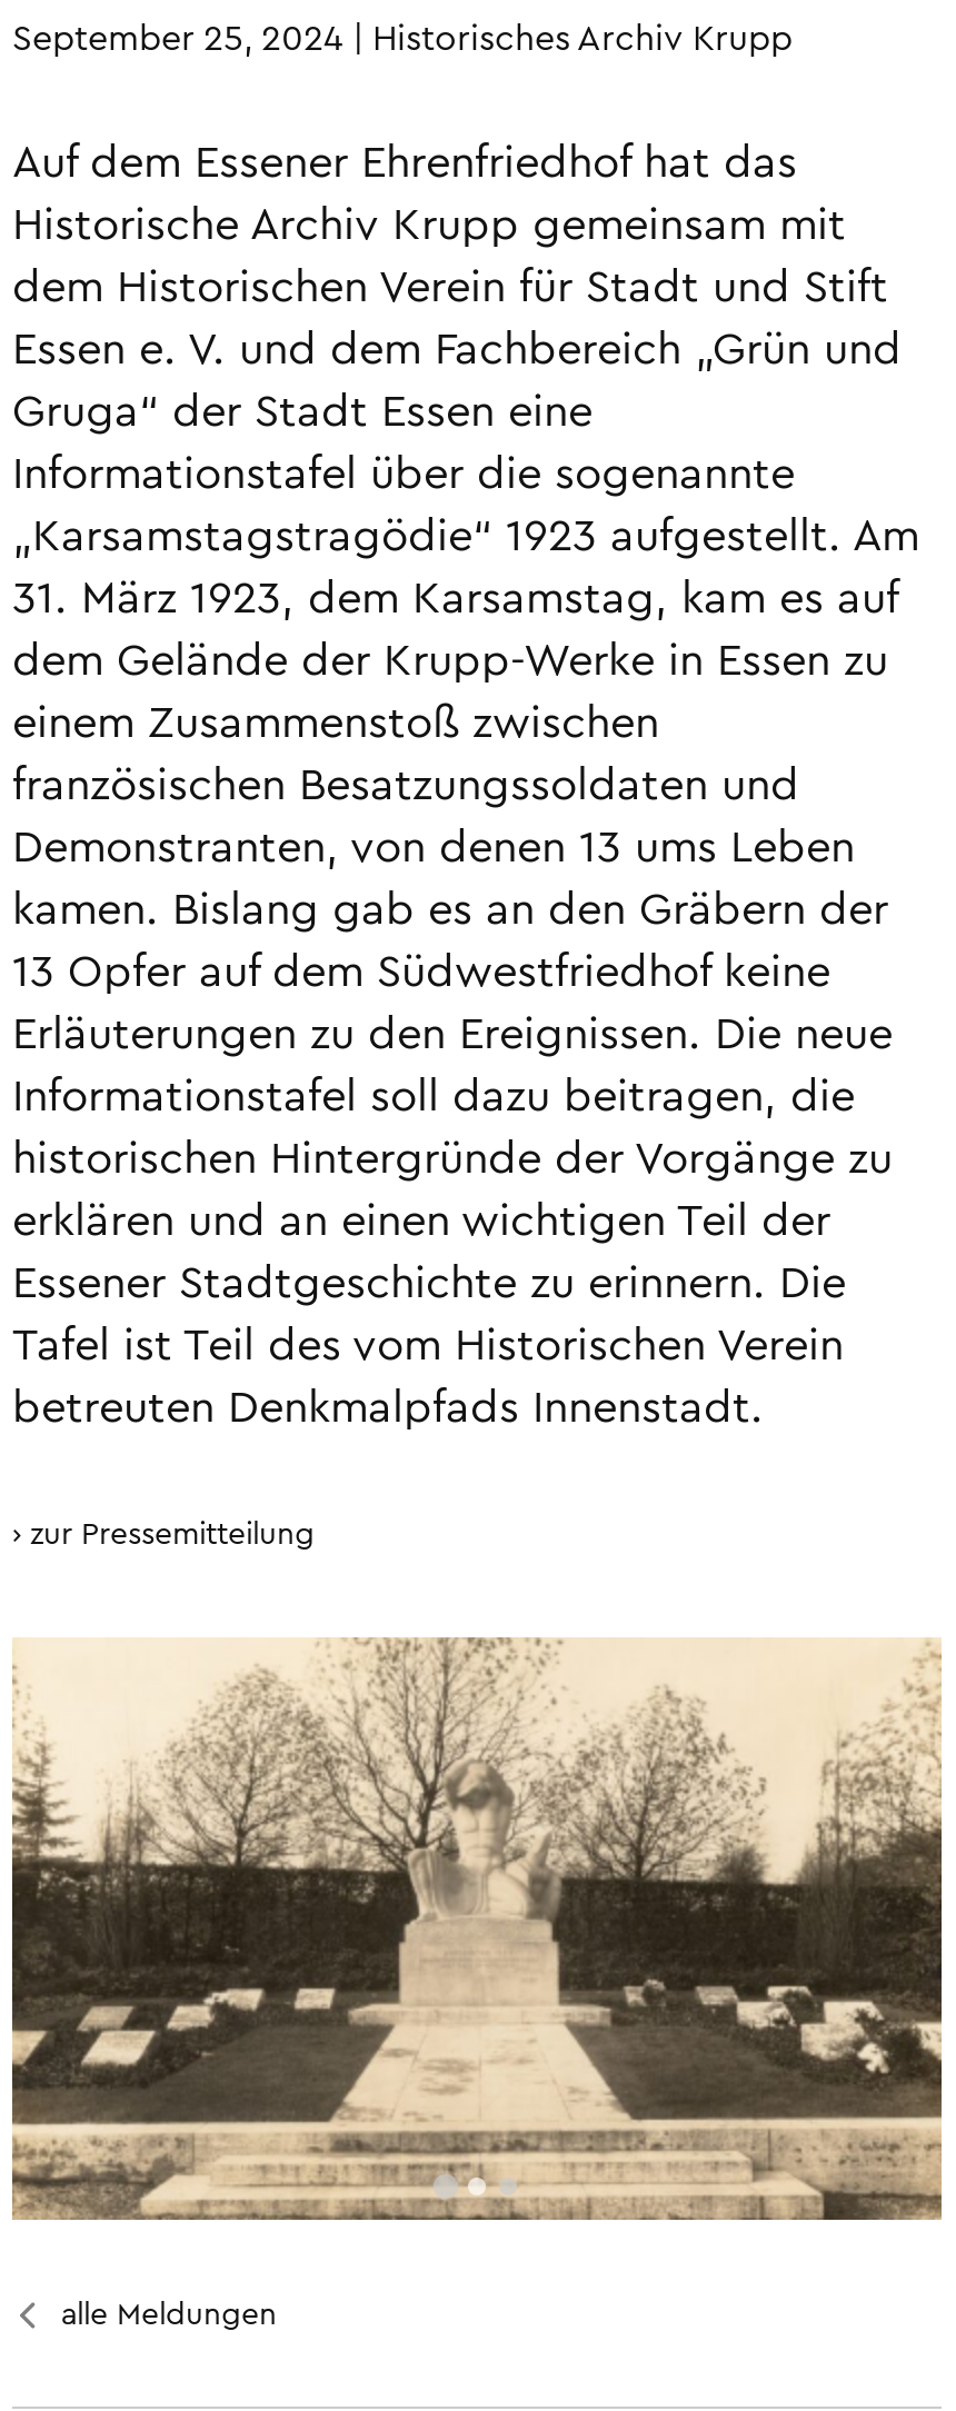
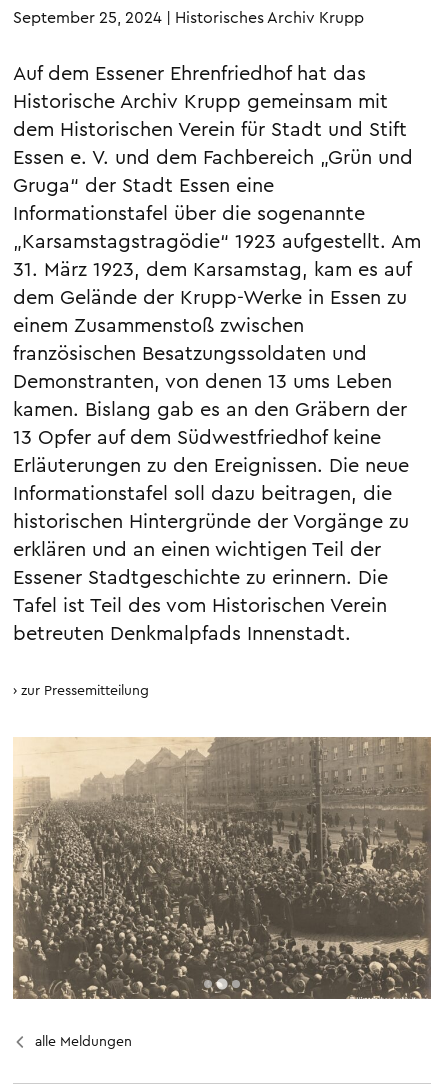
[10,1637,944,2222] [image] -> [12,736,432,1000] [image]

